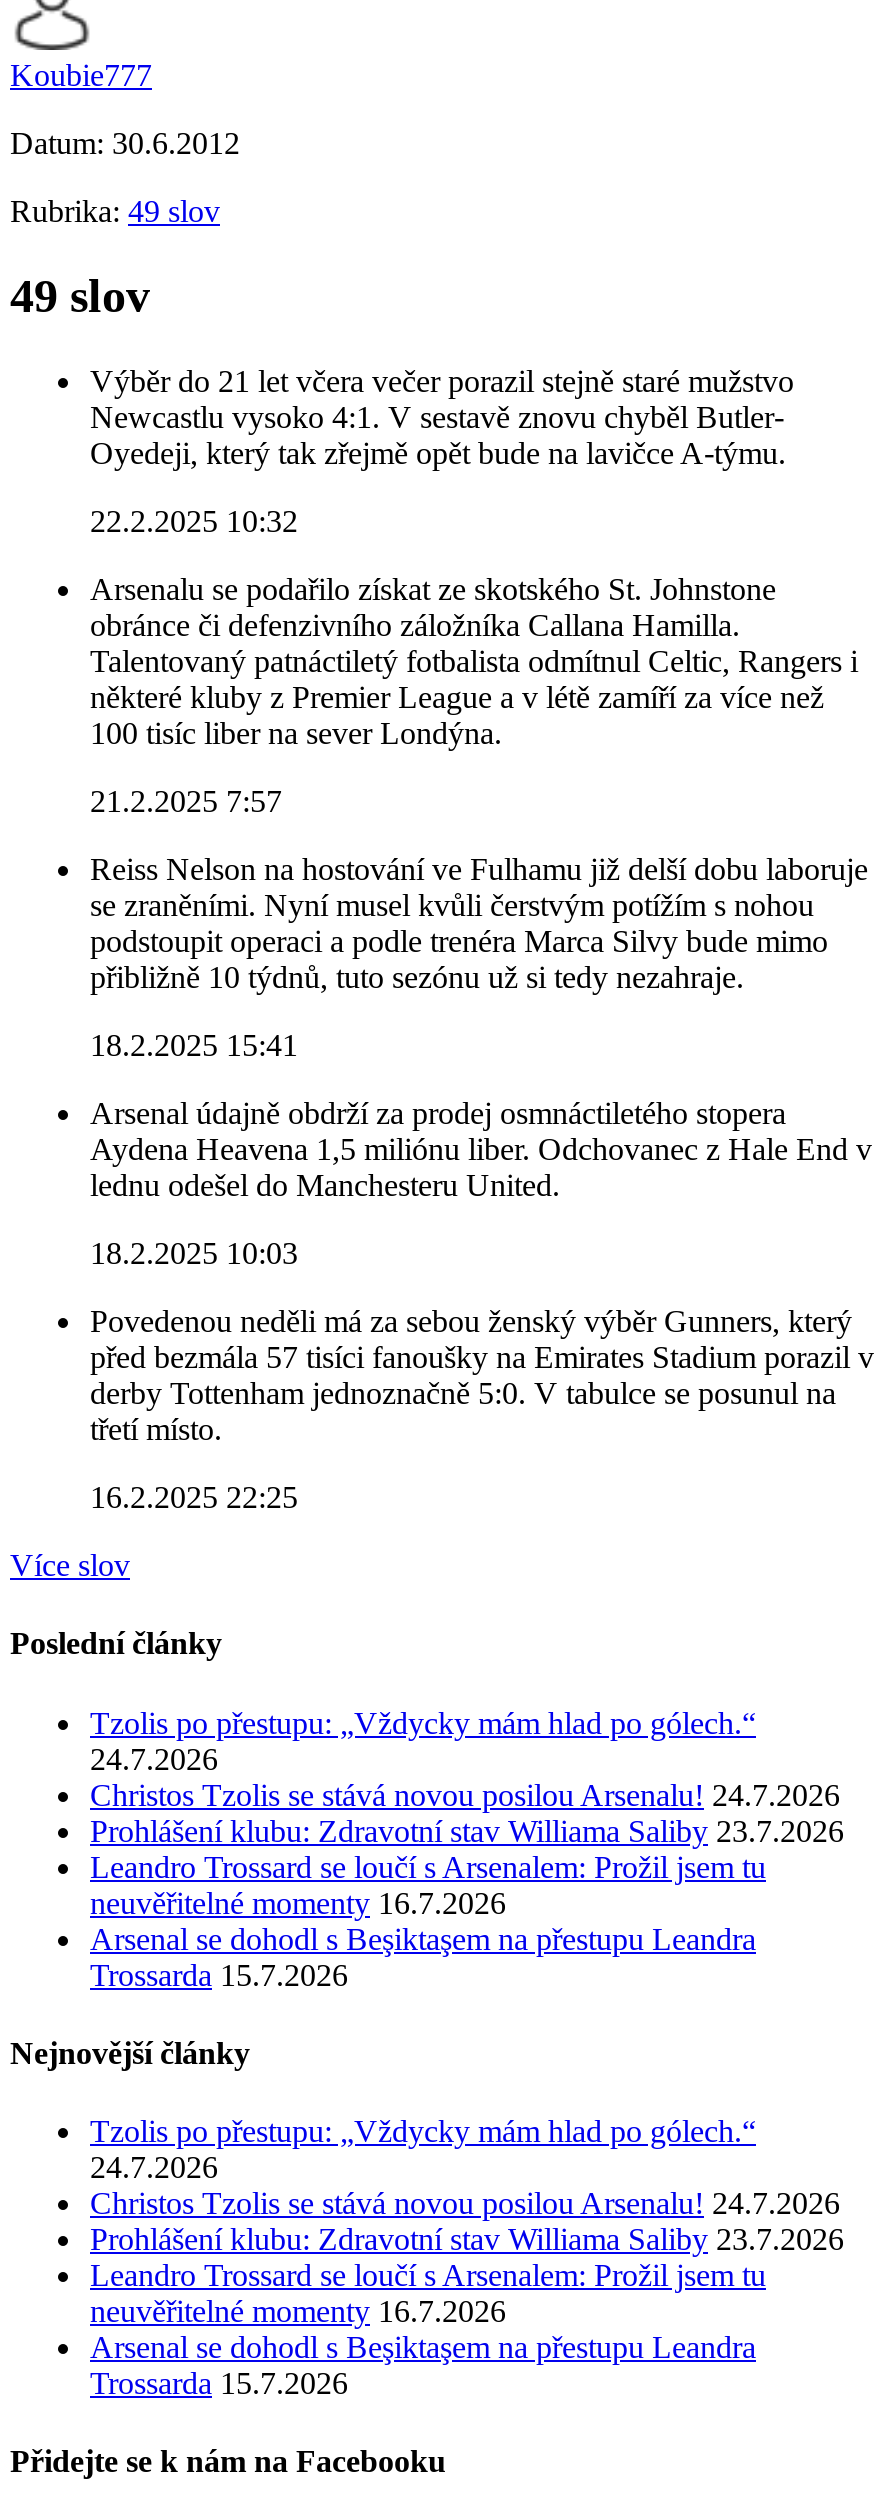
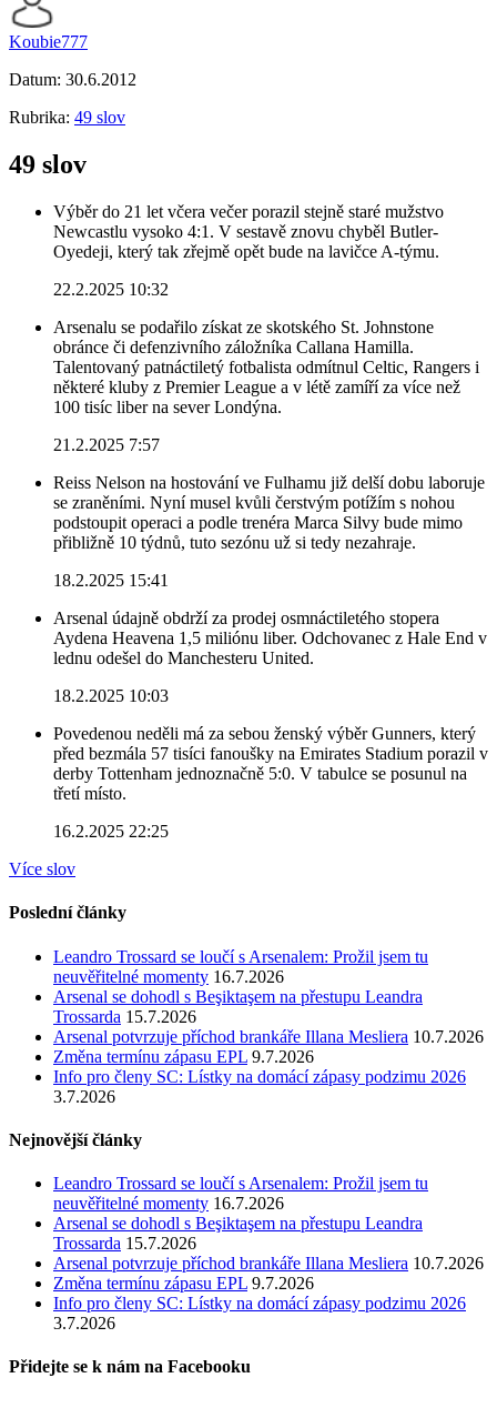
[90,1705,844,1847] Tzolis po přestupu: „Vždycky mám hlad po gólech.“ | 24.7.2026 | Christos Tzolis se stává novou posilou Arsenalu! 24.7.2026 | Prohlášení klubu: Zdravotní stav Williama Saliby 23.7.2026 -> none
moved [90,1849,766,1991] -> [53,947,428,1026]: Leandro Trossard se loučí s Arsenalem: Prožil jsem tu | neuvěřitelné momenty 16.7.2026 | Arsenal se dohodl s Beşiktaşem na přestupu Leandra | Trossarda 15.7.2026
none -> [53,1027,484,1106] Arsenal potvrzuje příchod brankáře Illana Mesliera 10.7.2026 | Změna termínu zápasu EPL 9.7.2026 | Info pro členy SC: Lístky na domácí zápasy podzimu 2026 | 3.7.2026
[90,2114,844,2256] Tzolis po přestupu: „Vždycky mám hlad po gólech.“ | 24.7.2026 | Christos Tzolis se stává novou posilou Arsenalu! 24.7.2026 | Prohlášení klubu: Zdravotní stav Williama Saliby 23.7.2026 -> none
moved [90,2258,766,2400] -> [53,1174,428,1253]: Leandro Trossard se loučí s Arsenalem: Prožil jsem tu | neuvěřitelné momenty 16.7.2026 | Arsenal se dohodl s Beşiktaşem na přestupu Leandra | Trossarda 15.7.2026
none -> [53,1254,484,1333] Arsenal potvrzuje příchod brankáře Illana Mesliera 10.7.2026 | Změna termínu zápasu EPL 9.7.2026 | Info pro členy SC: Lístky na domácí zápasy podzimu 2026 | 3.7.2026

